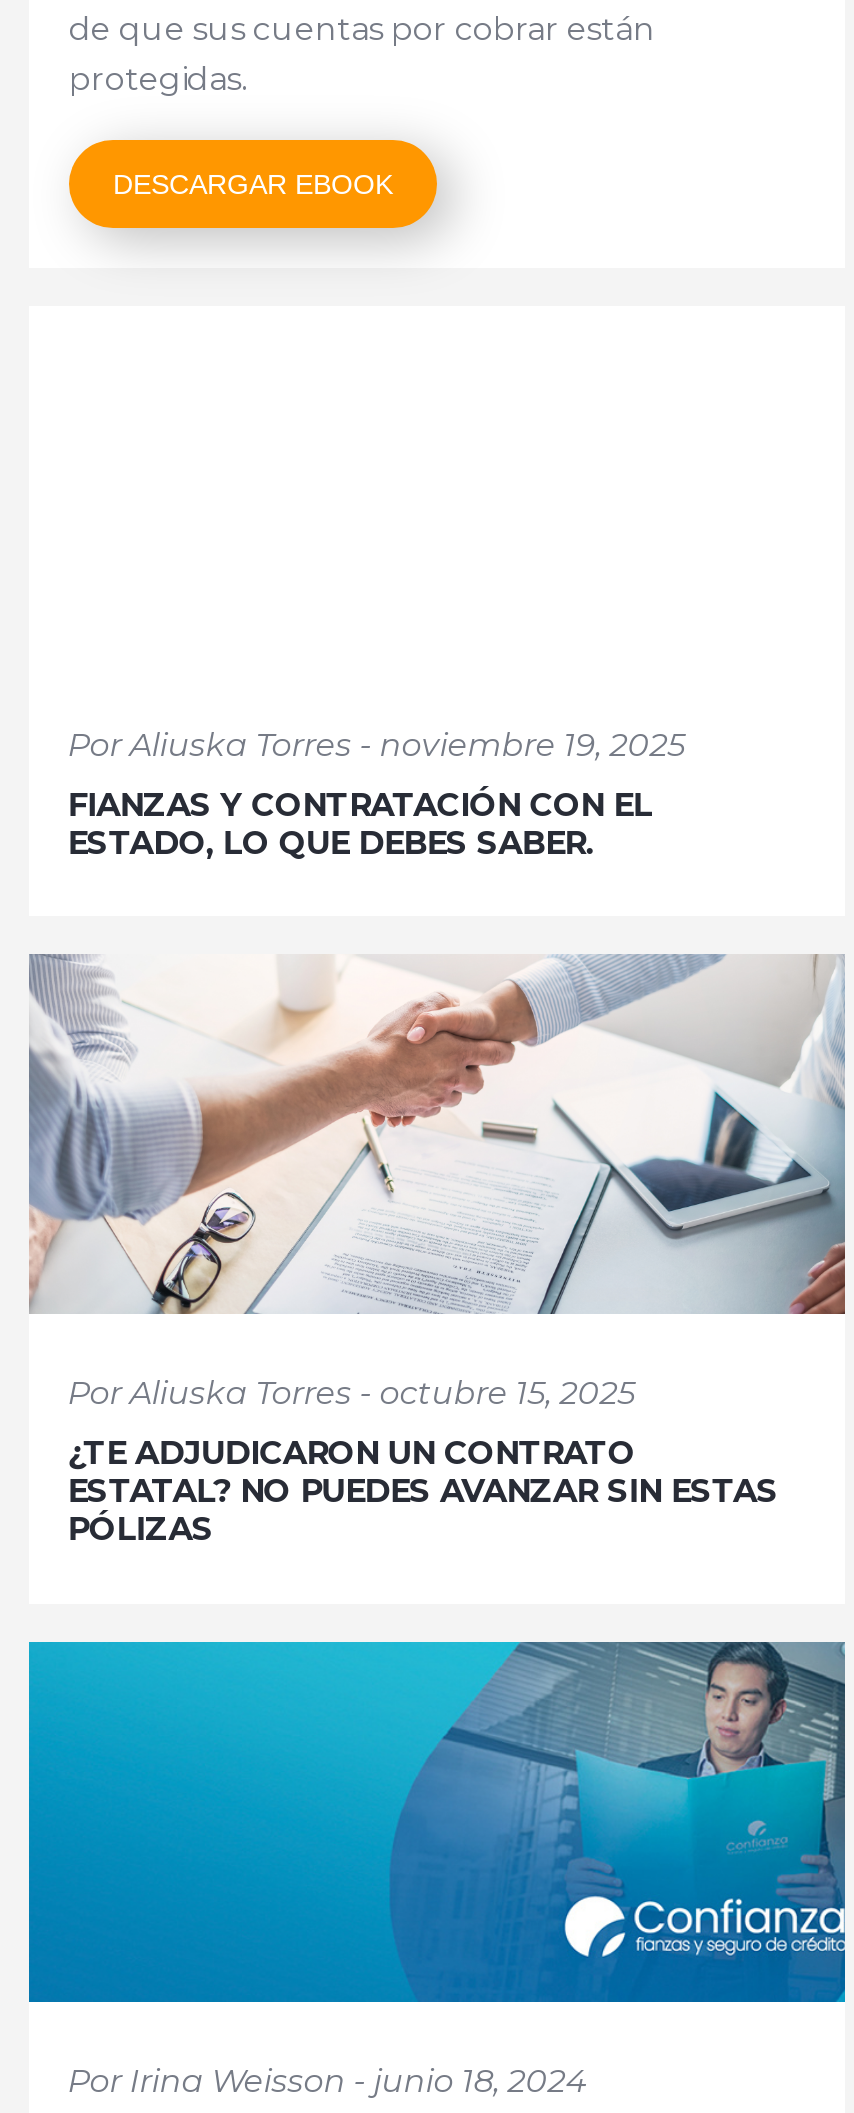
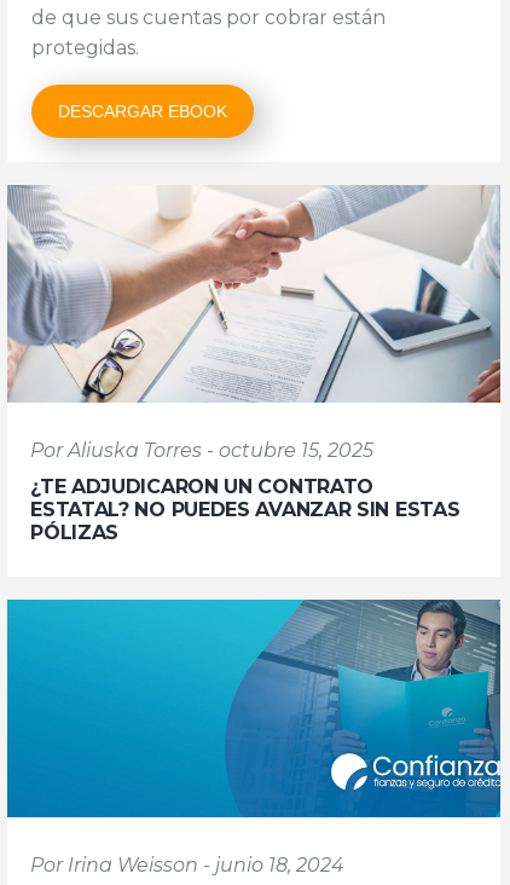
[67,726,685,862] Por Aliuska Torres - noviembre 19, 2025 | FIANZAS Y CONTRATACIÓN CON EL | ESTADO, LO QUE DEBES SABER. -> none

